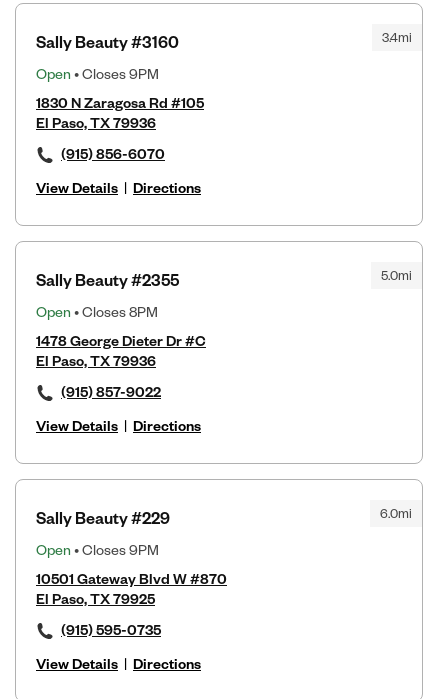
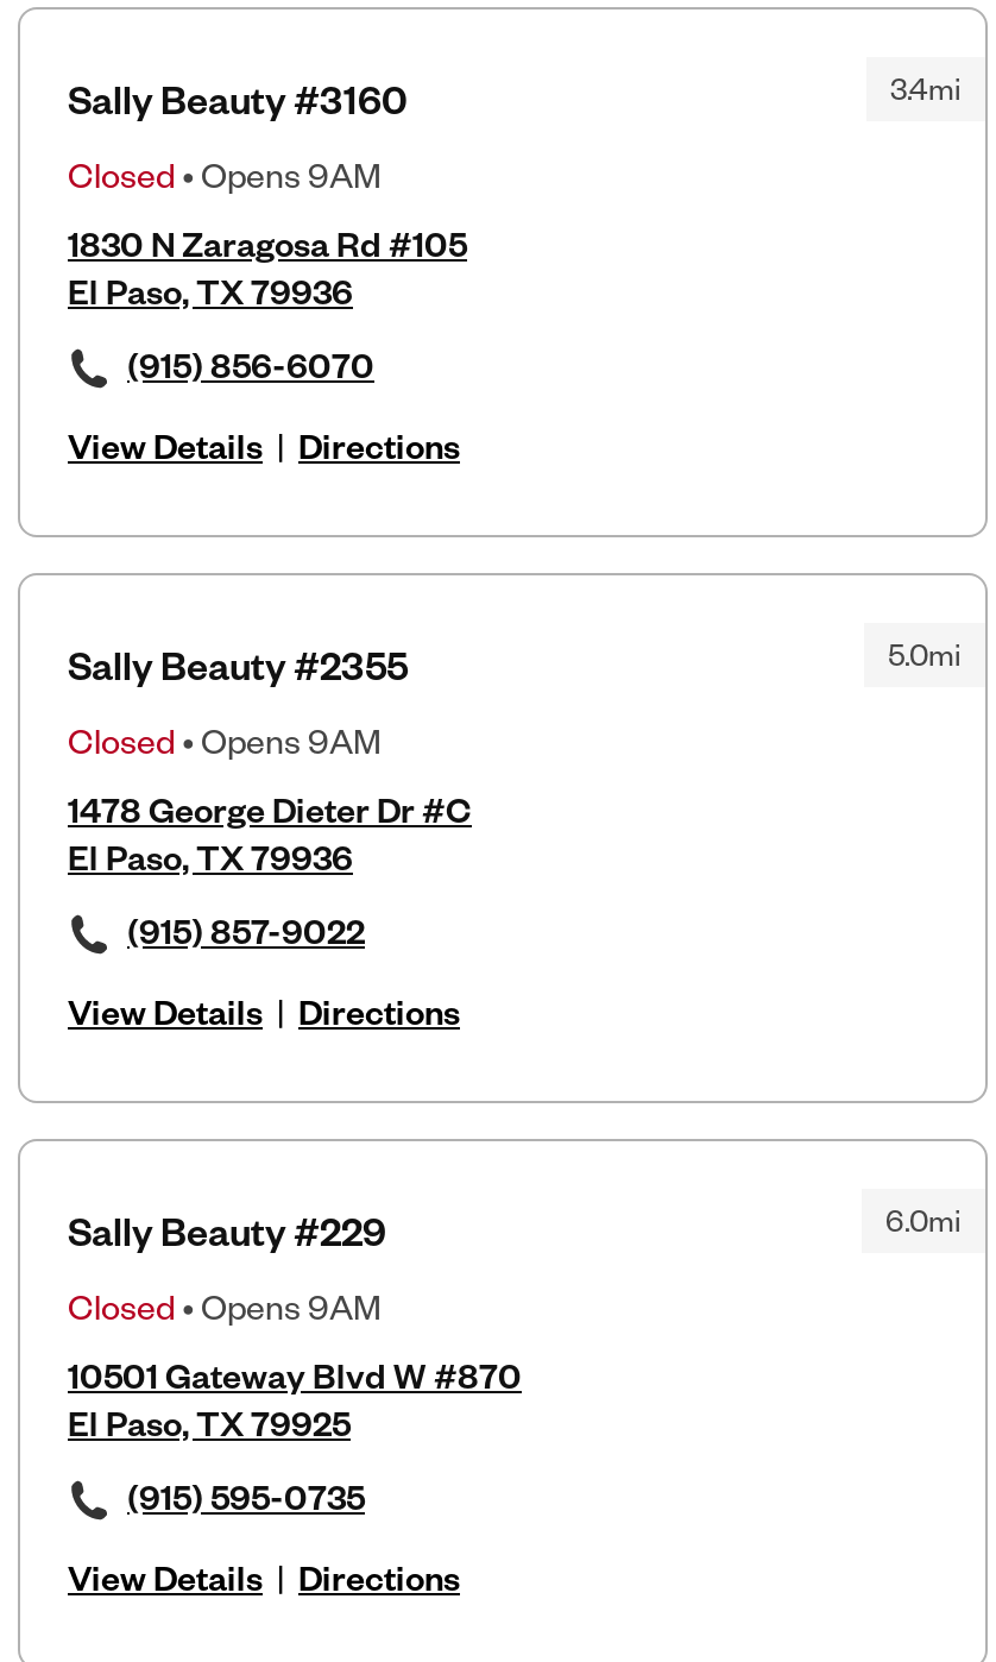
[36,64,159,83] Open • Closes 9PM -> [68,152,382,197] Closed • Opens 9AM
[36,302,158,321] Open • Closes 8PM -> [68,718,382,763] Closed • Opens 9AM
[36,540,159,559] Open • Closes 9PM -> [68,1284,382,1329] Closed • Opens 9AM

